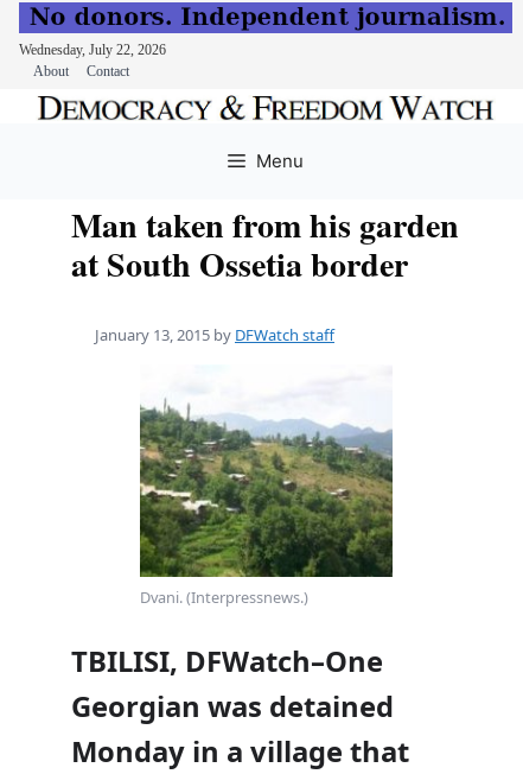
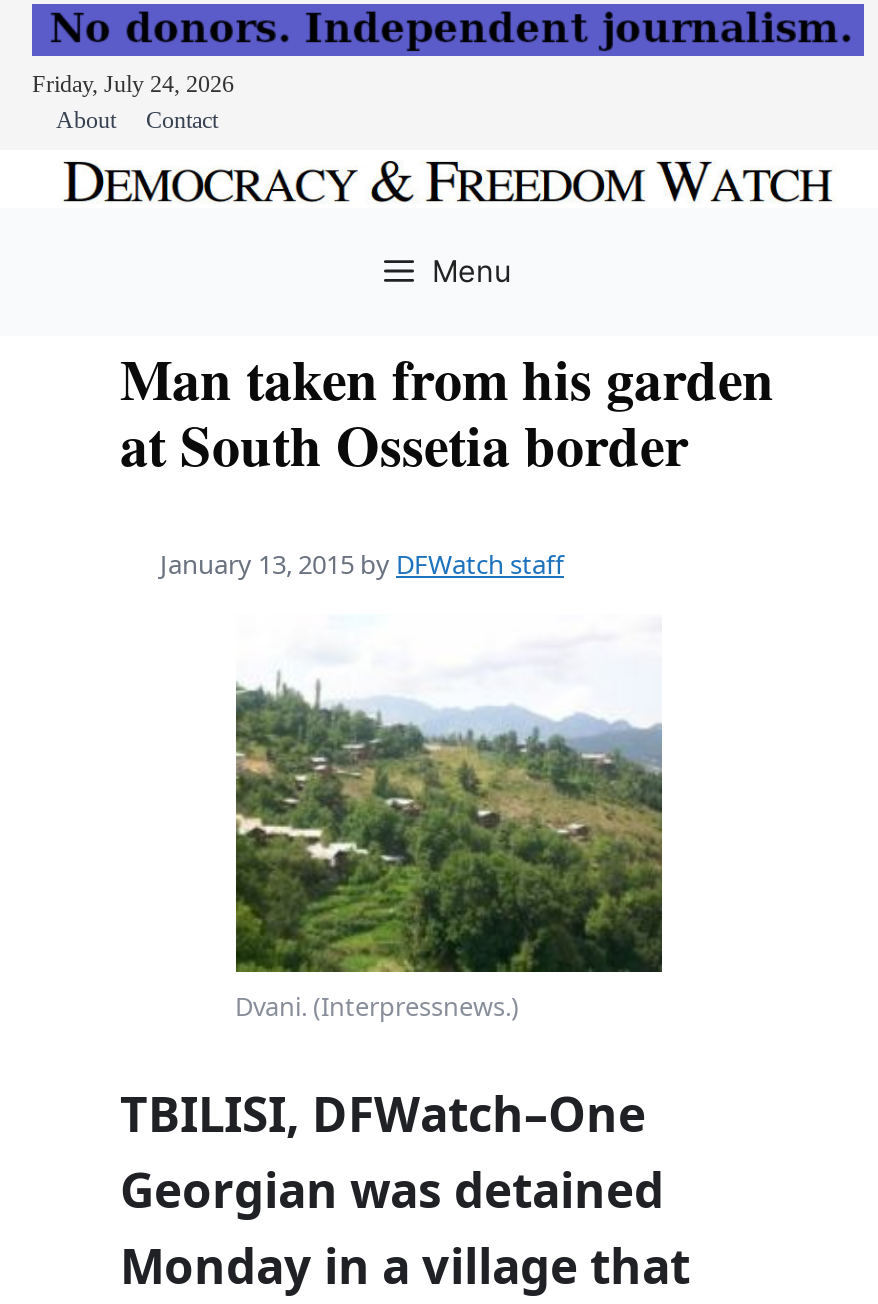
[19,41,166,58] Wednesday, July 22, 2026 -> [32,70,234,98] Friday, July 24, 2026

